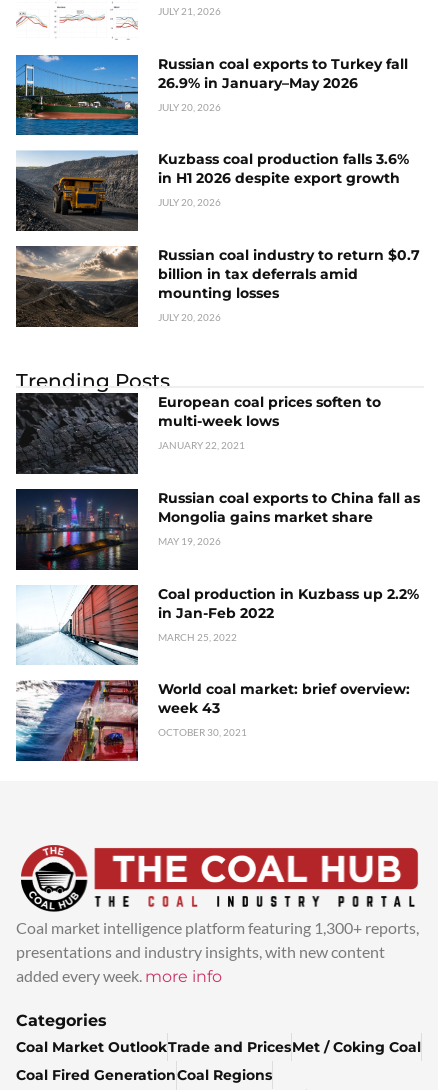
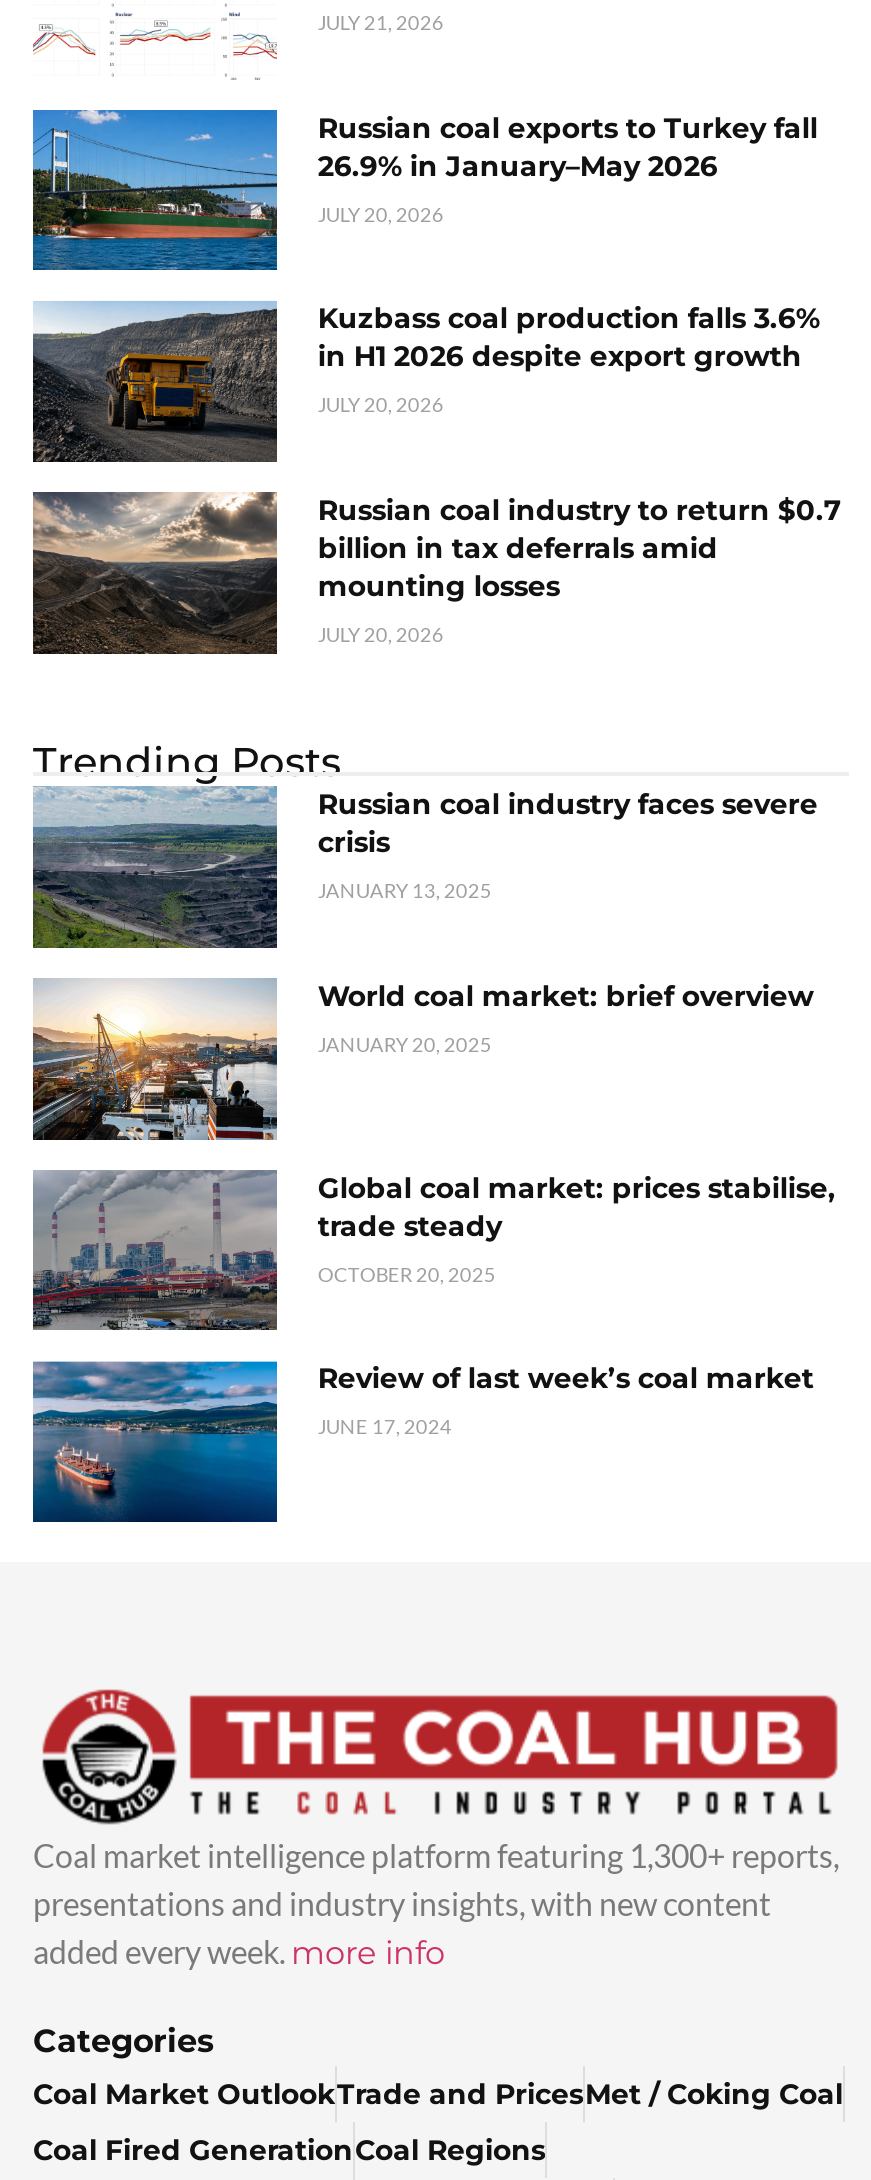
[15,393,381,474] [image] | European coal prices soften to | multi-week lows -> [31,786,818,948] [image] | Russian coal industry faces severe | crisis
[158,439,245,451] JANUARY 22, 2021 -> [318,878,492,902] JANUARY 13, 2025
[15,488,420,571] [image] | Russian coal exports to China fall as | Mongolia gains market share -> [31,978,814,1142] [image] | World coal market: brief overview
[158,535,221,547] MAY 19, 2026 -> [318,1032,492,1056] JANUARY 20, 2025
[16,584,419,666] [image] | Coal production in Kuzbass up 2.2% | in Jan-Feb 2022 -> [31,1168,836,1332] [image] | Global coal market: prices stabilise, | trade steady
[158,631,237,643] MARCH 25, 2022 -> [318,1261,496,1285] OCTOBER 20, 2025
[16,679,410,762] [image] | World coal market: brief overview: | week 43 -> [31,1360,814,1524] [image] | Review of last week’s coal market
[158,726,247,738] OCTOBER 30, 2021 -> [318,1415,452,1439] JUNE 17, 2024

